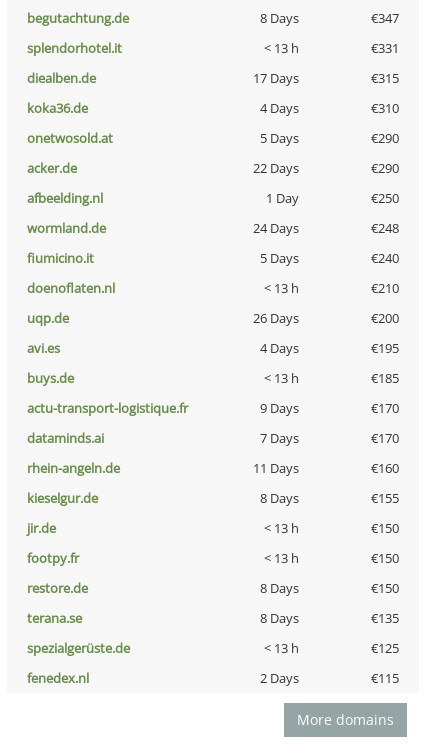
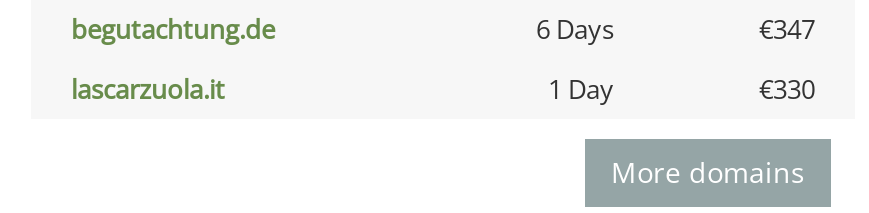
[259,8,298,26] 8 Days -> [536,10,614,46] 6 Days
[27,38,399,206] splendorhotel.it | < 13 h | €331 | diealben.de | 17 Days | €315 | koka36.de | 4 Days | €310 | onetwosold.at | 5 Days | €290 | acker.de | 22 Days | €290 | afbeelding.nl -> [71,70,225,106] lascarzuola.it
[27,188,399,686] €250 | wormland.de | 24 Days | €248 | fiumicino.it | 5 Days | €240 | doenoflaten.nl | < 13 h | €210 | uqp.de | 26 Days | €200 | avi.es | 4 Days | €195 | buys.de | < 13 h | €185 | actu-transport-logistique.fr | 9 Days | €170 | dataminds.ai | 7 Days | €170 | rhein-angeln.de | 11 Days | €160 | kieselgur.de | 8 Days | €155 | jir.de | < 13 h | €150 | footpy.fr | < 13 h | €150 | restore.de | 8 Days | €150 | terana.se | 8 Days | €135 | spezialgerüste.de | < 13 h | €125 | fenedex.nl | 2 Days | €115 -> [759,70,815,106] €330

